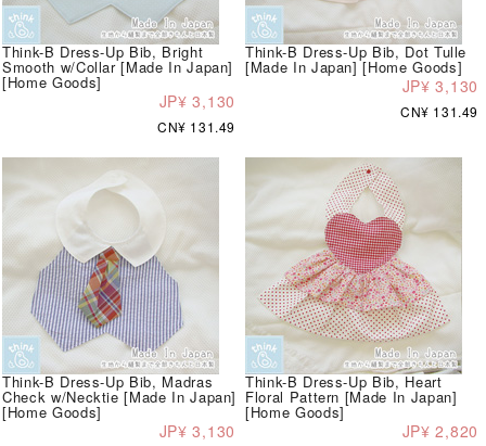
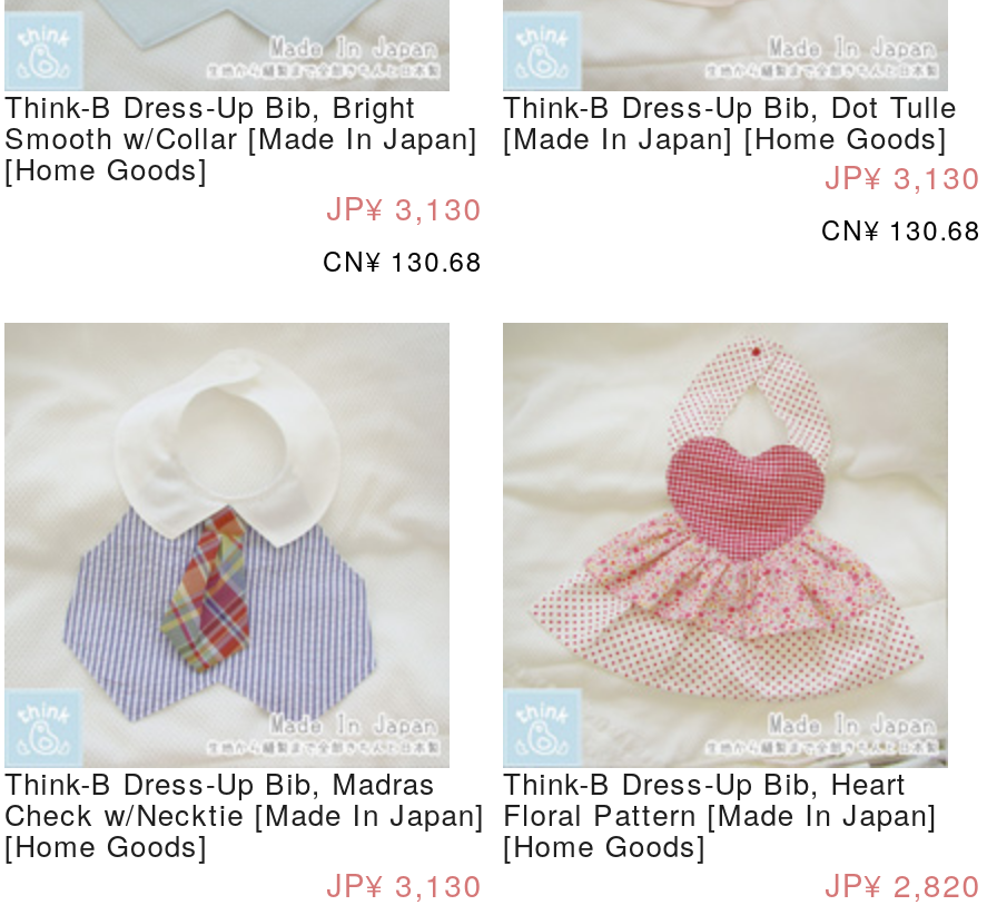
[400,102,478,121] CN¥ 131.49 -> [821,209,981,247] CN¥ 130.68
[157,117,235,136] CN¥ 131.49 -> [323,241,483,279] CN¥ 130.68

